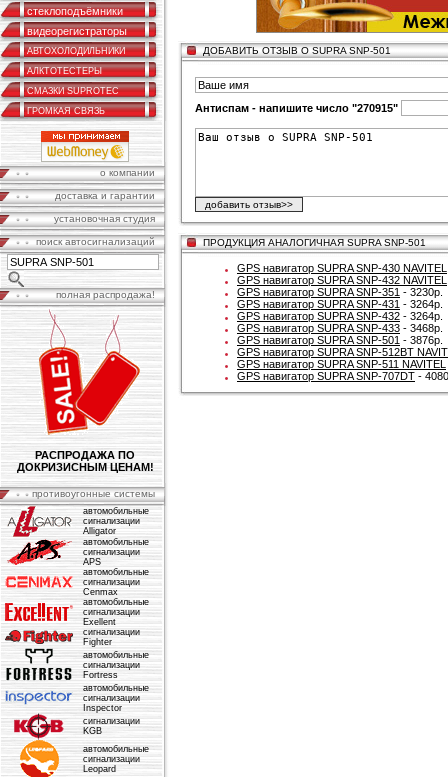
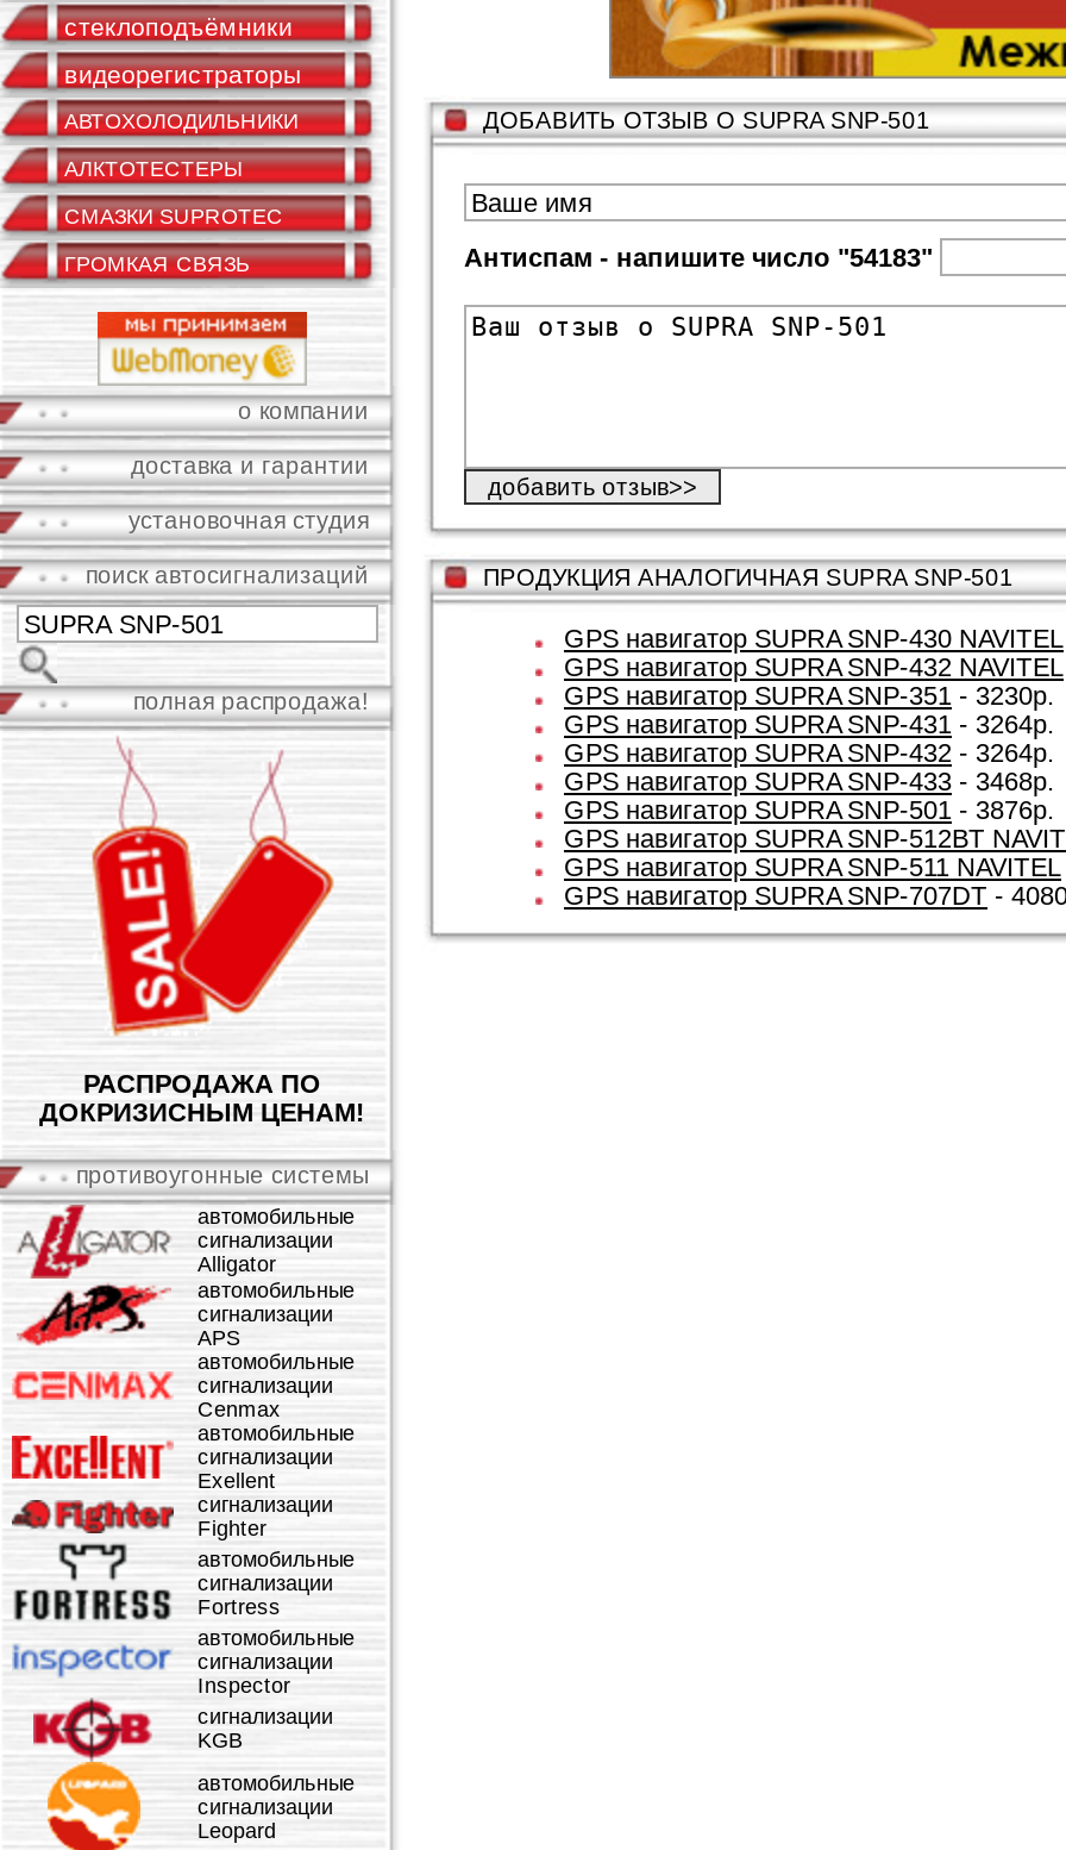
[195,102,398,114] Антиспам - напишите число "270915" -> [464,243,933,271] Антиспам - напишите число "54183"

